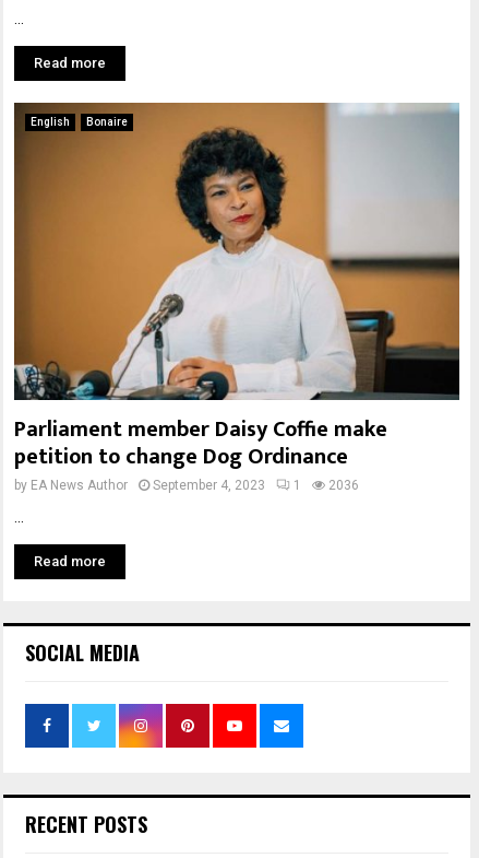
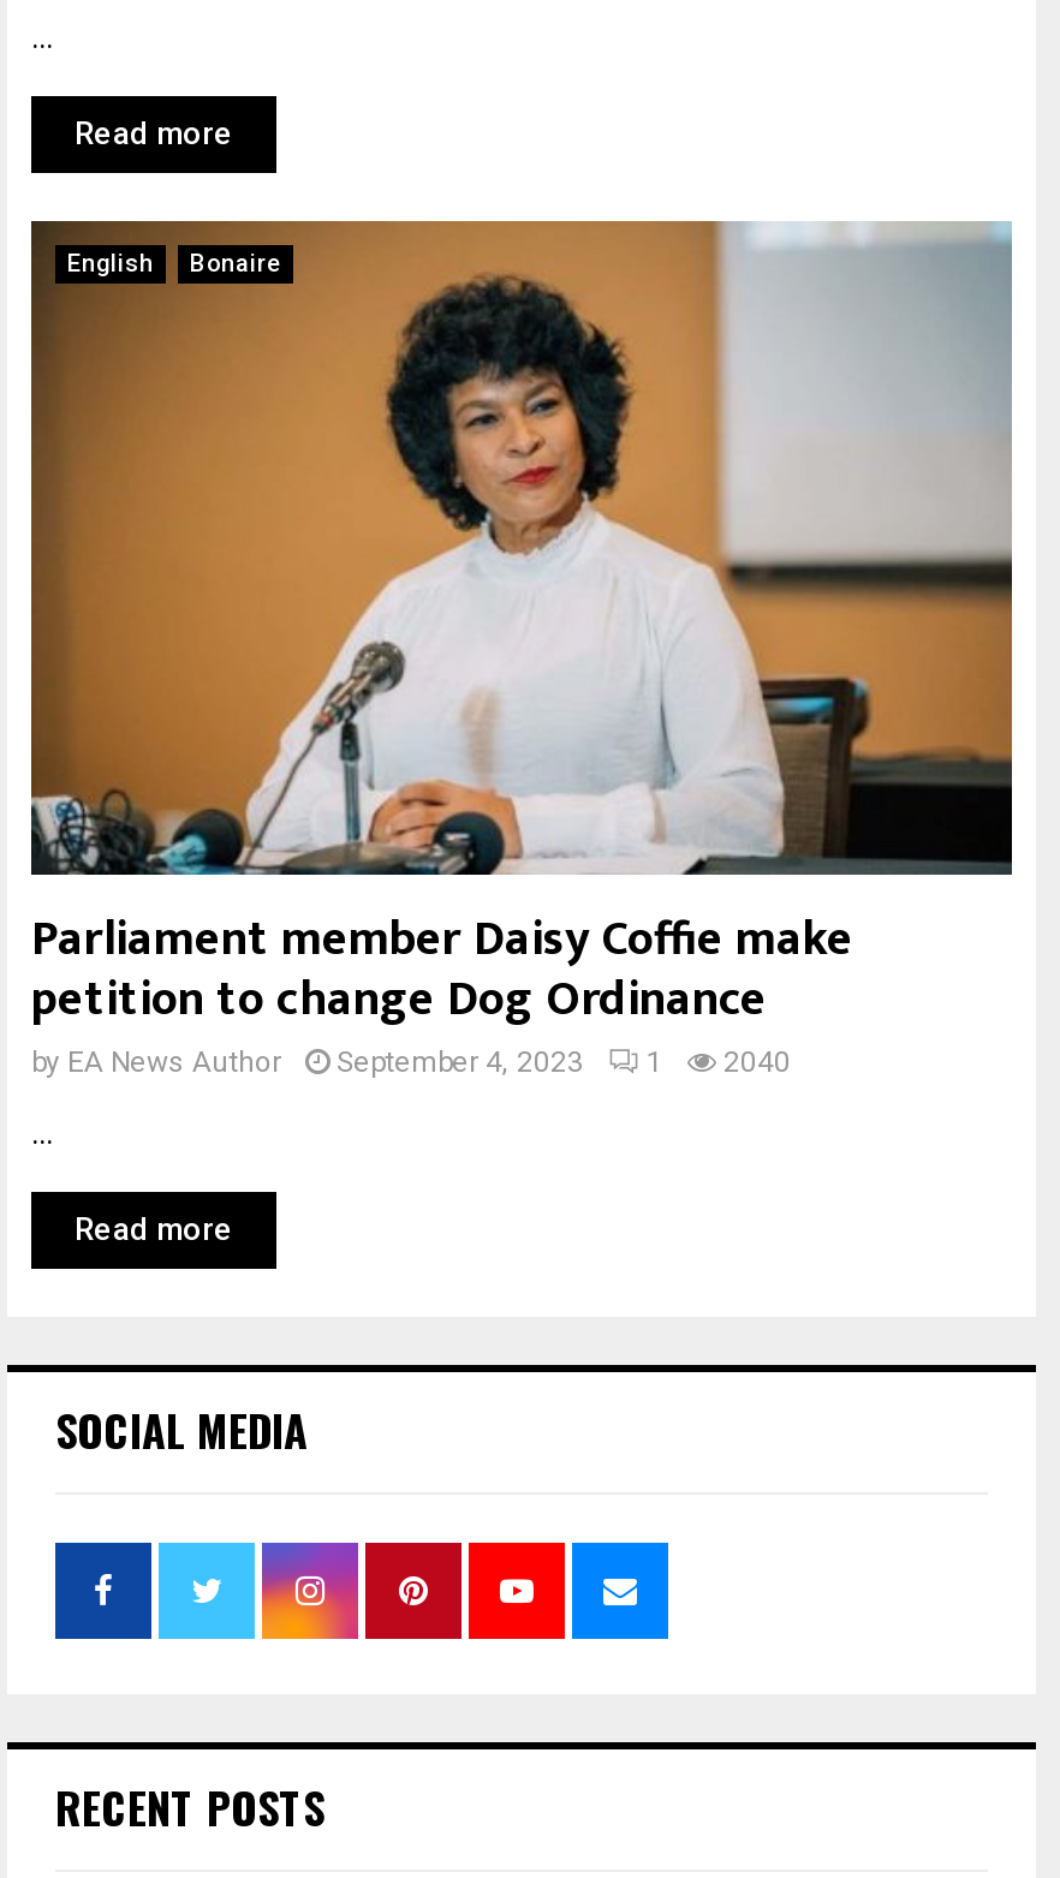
[14,478,359,493] by EA News Author September 4, 2023 1 2036 -> [31,1045,791,1079] by EA News Author September 4, 2023 1 2040

